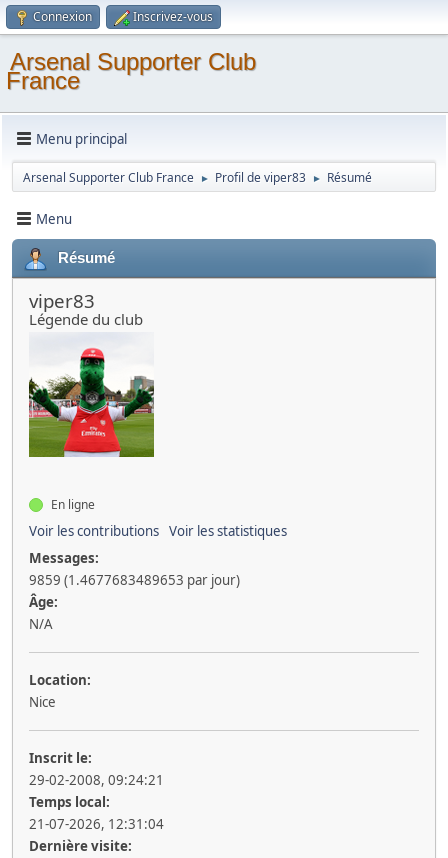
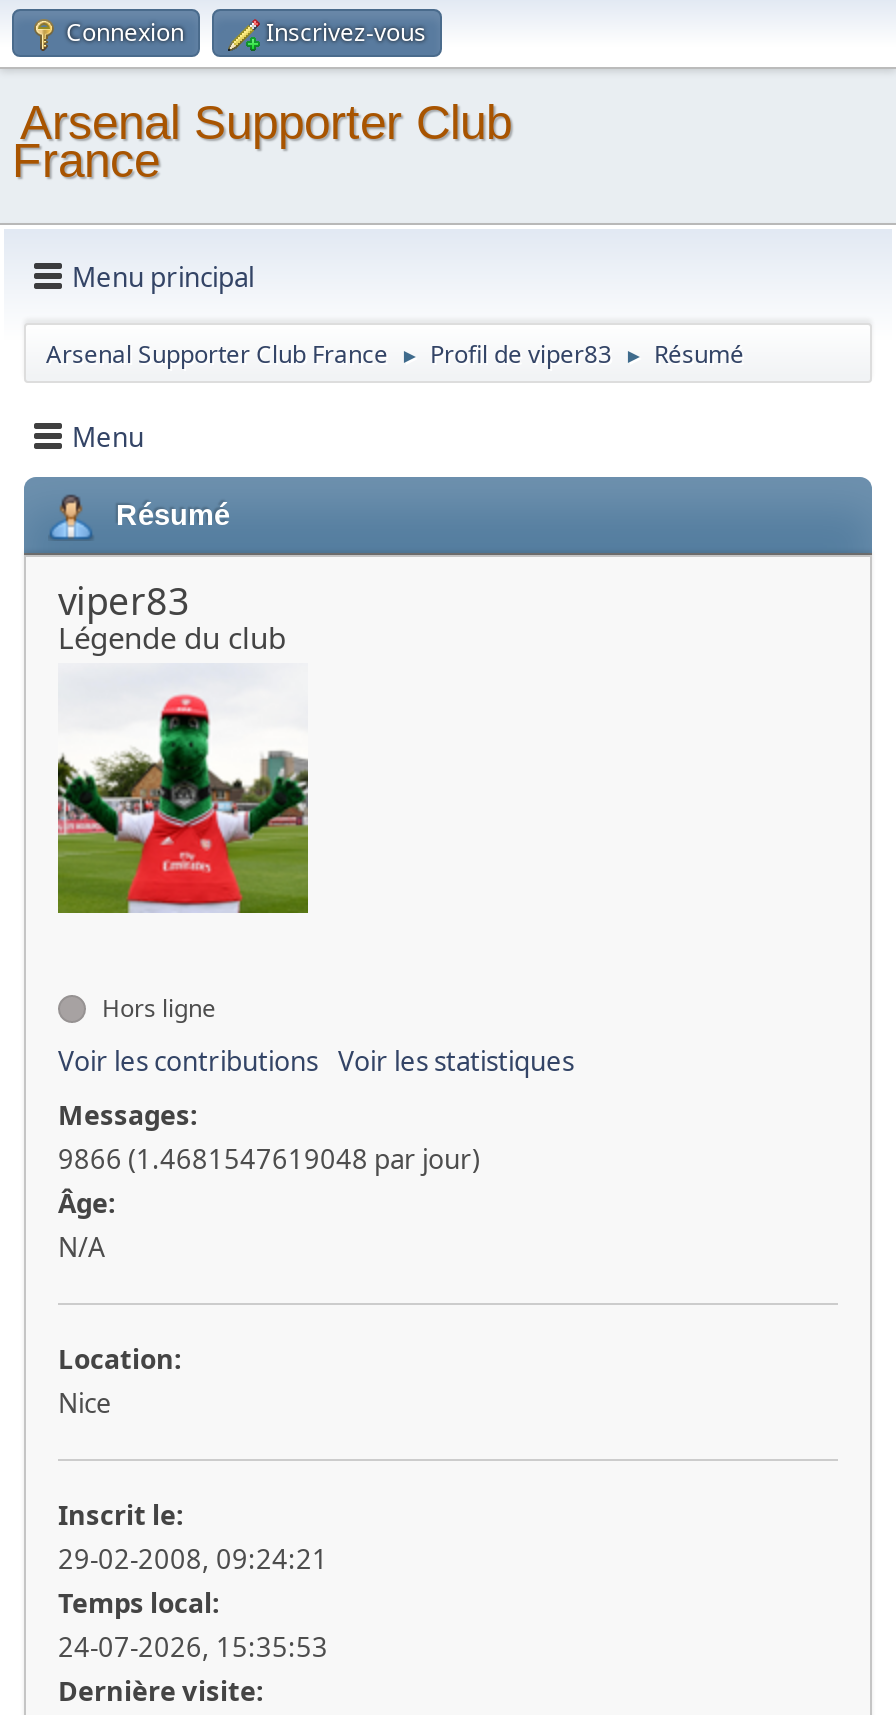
[48,496,95,513] En ligne -> [96,991,216,1025] Hors ligne
[29,571,240,589] 9859 (1.4677683489653 par jour) -> [58,1141,480,1177] 9866 (1.4681547619048 par jour)
[29,815,164,833] 21-07-2026, 12:31:04 -> [58,1629,328,1665] 24-07-2026, 15:35:53

